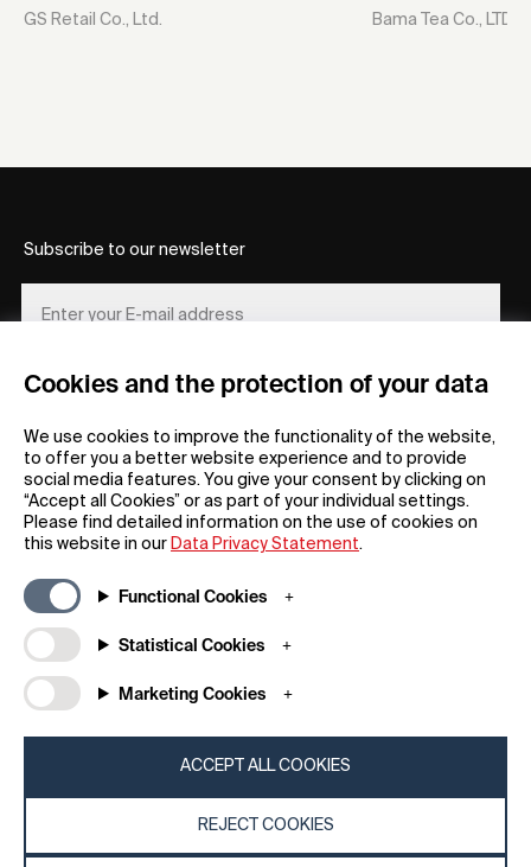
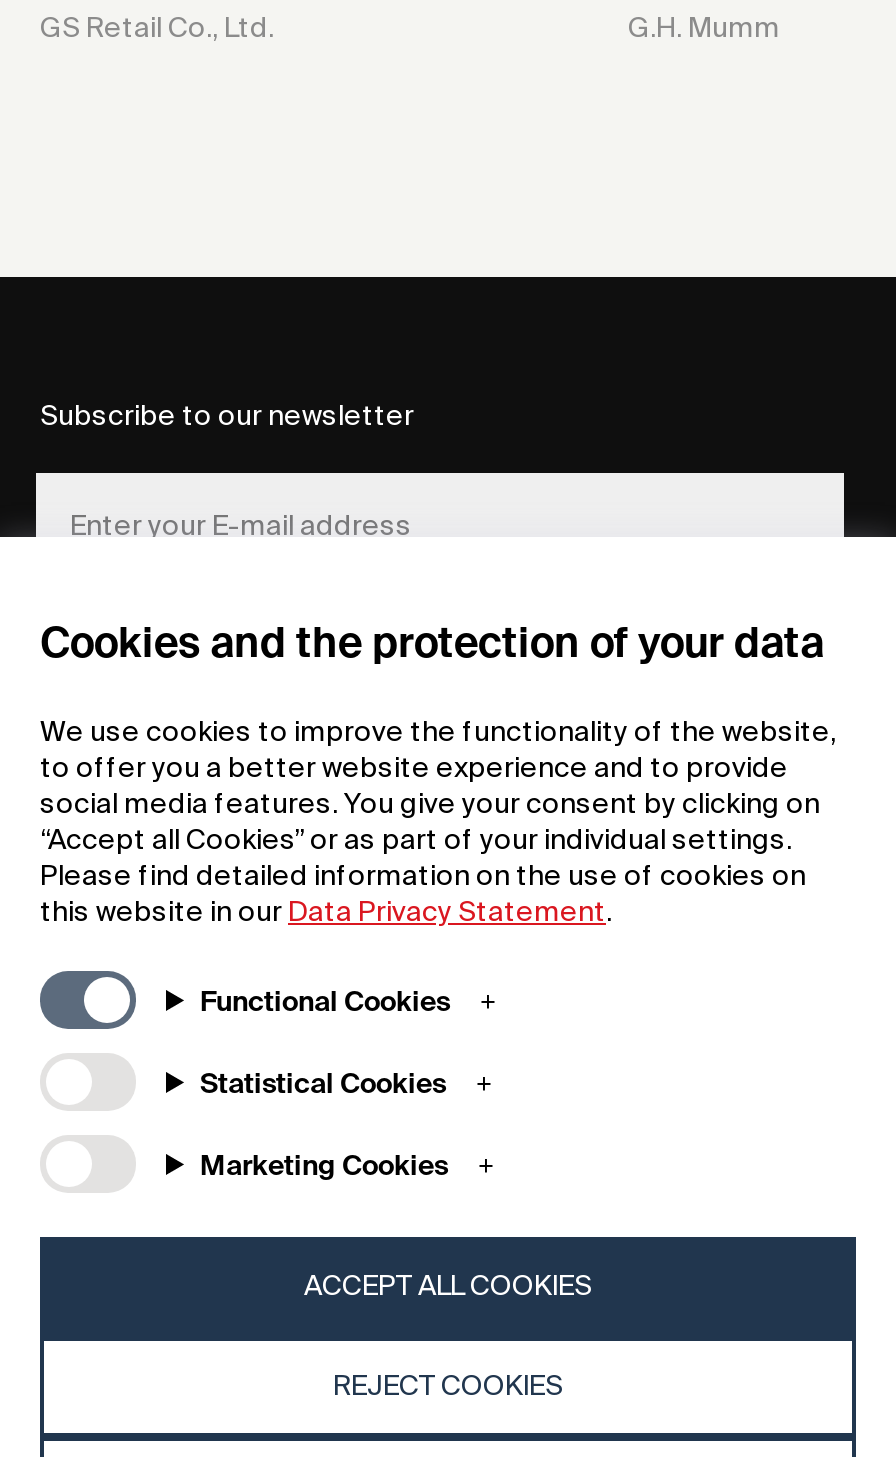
[372,12,513,28] Bama Tea Co., LTD -> [628,15,780,43] G.H. Mumm

